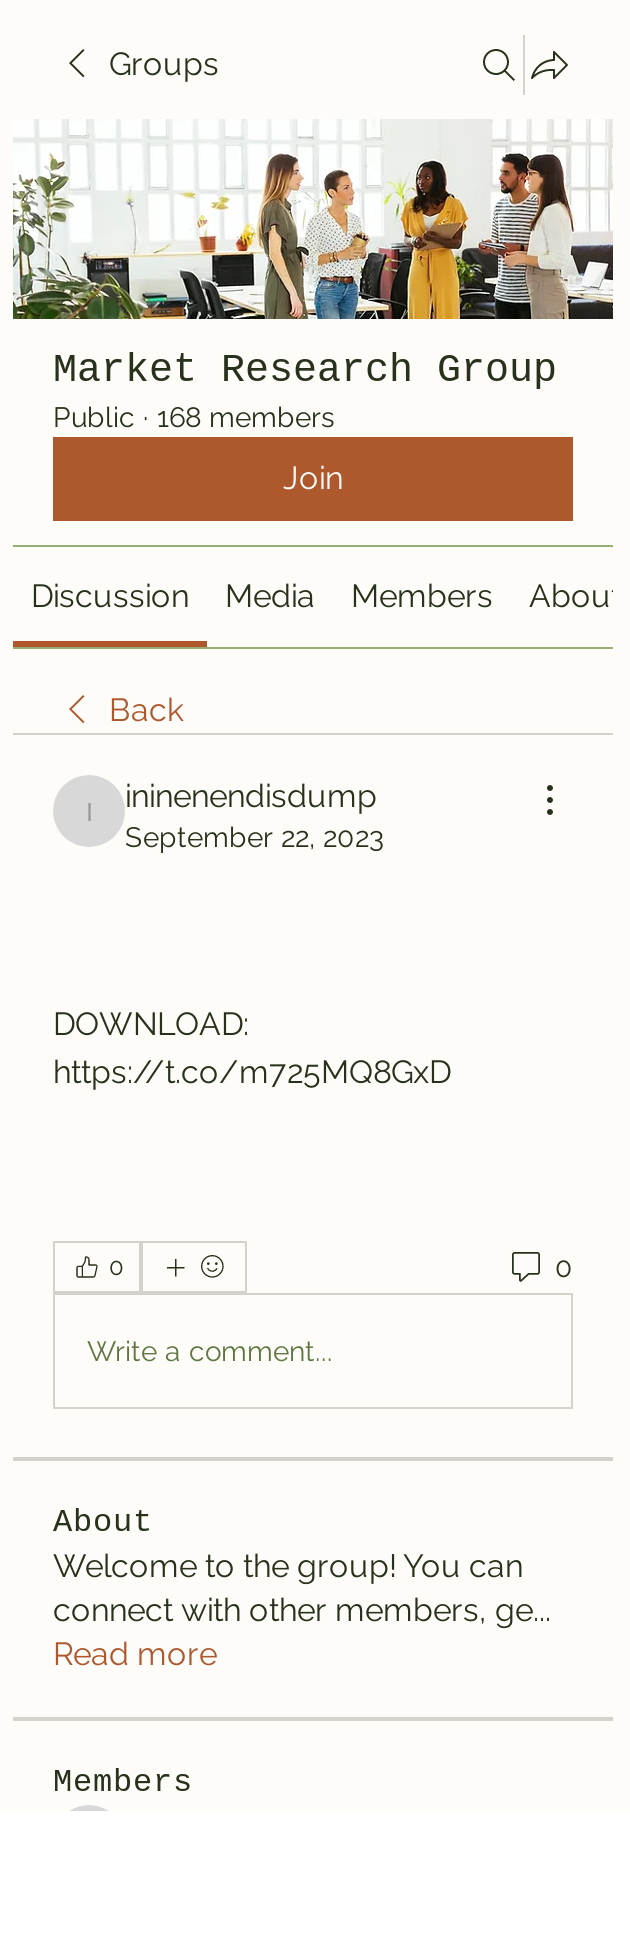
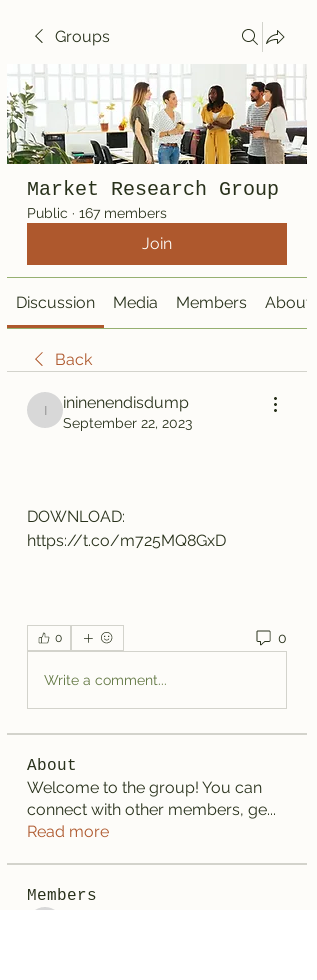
[53,401,335,433] Public · 168 members -> [27,205,167,221] Public · 167 members

